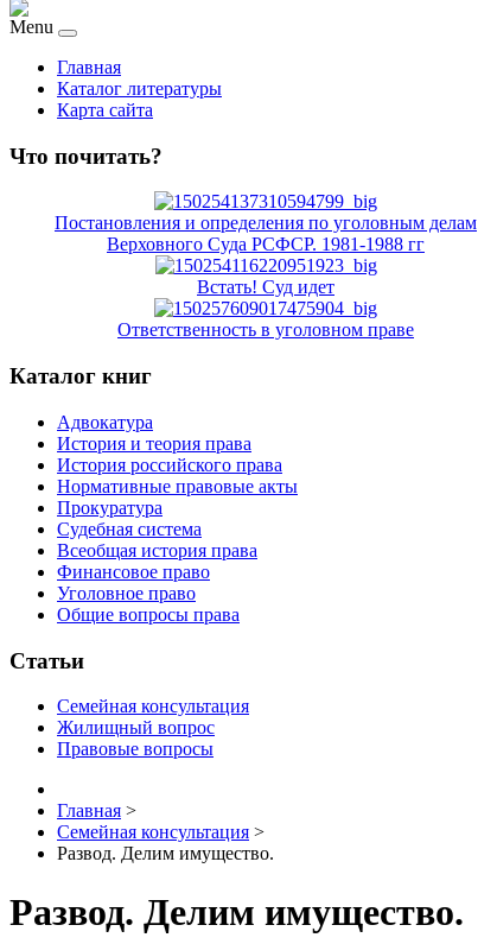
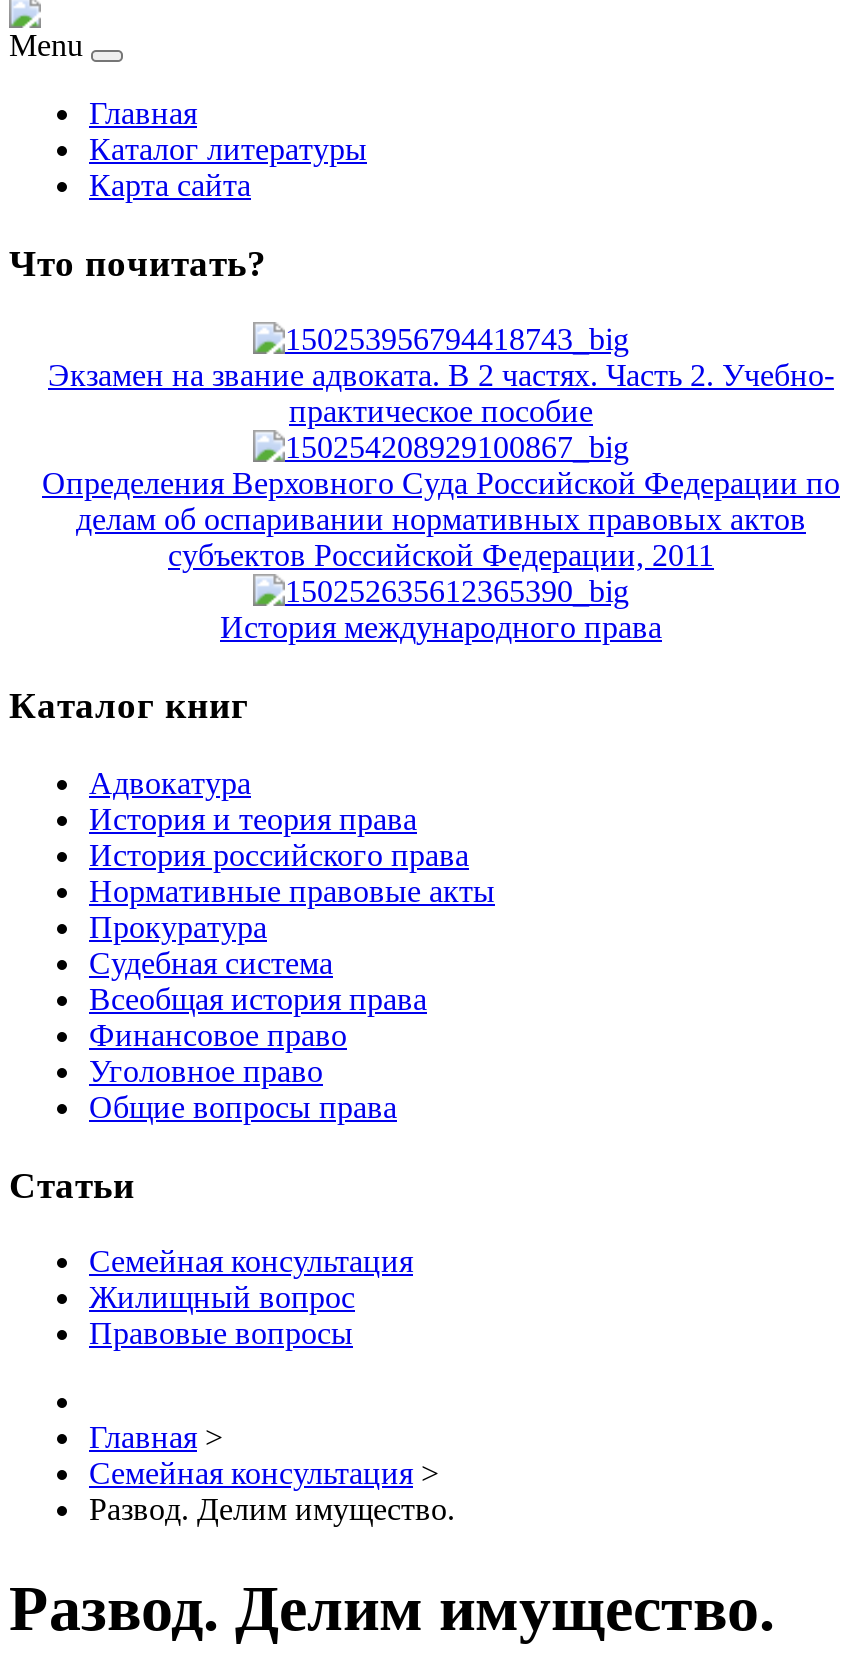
[55,213,477,255] Постановления и определения по уголовным делам | Верховного Суда РСФСР. 1981-1988 гг -> [48,359,834,429] Экзамен на звание адвоката. В 2 частях. Часть 2. Учебно- | практическое пособие
[197,277,334,297] Встать! Суд идет -> [42,467,840,573] Определения Верховного Суда Российской Федерации по | делам об оспаривании нормативных правовых актов | субъектов Российской Федерации, 2011
[117,320,414,340] Ответственность в уголовном праве -> [220,611,662,645] История международного права

